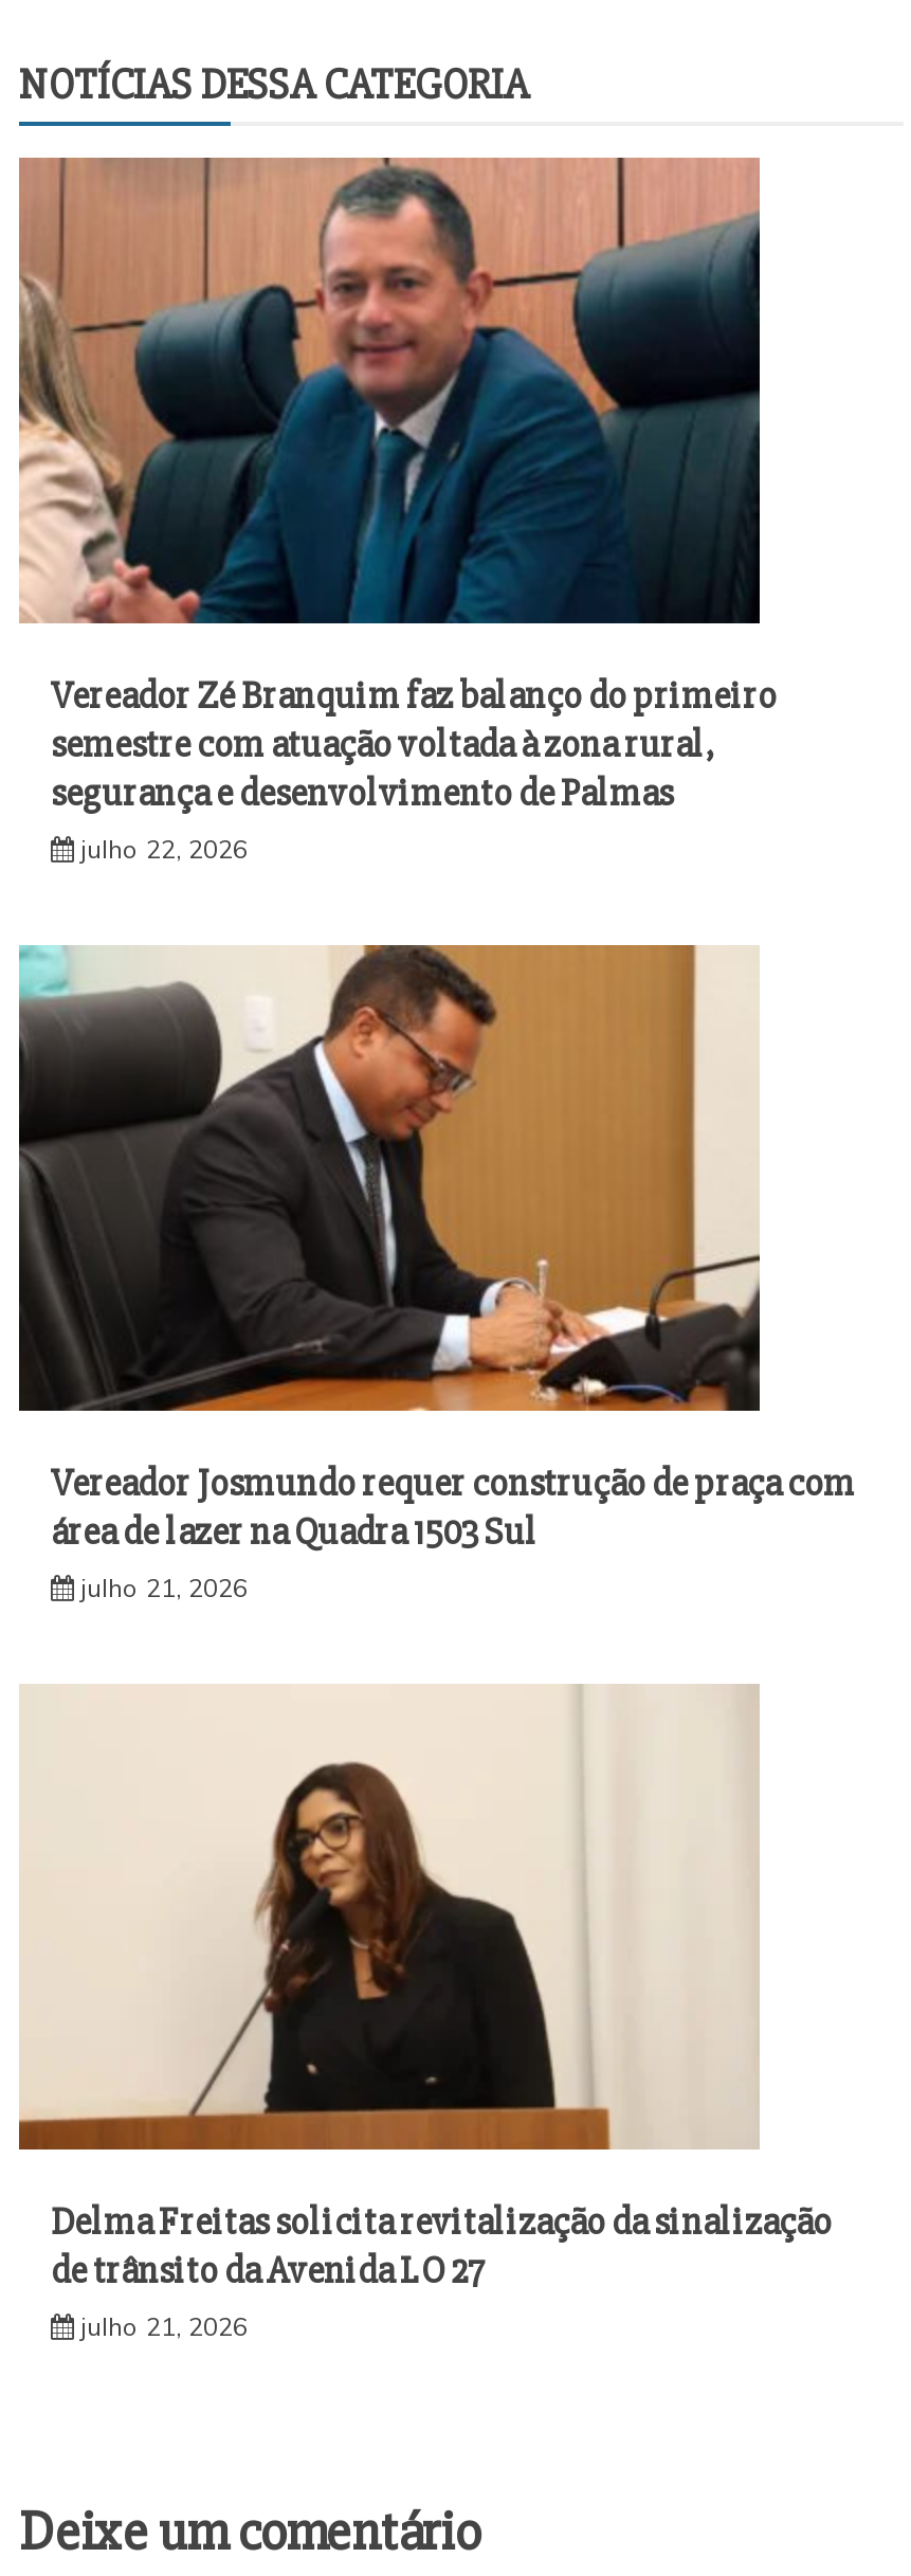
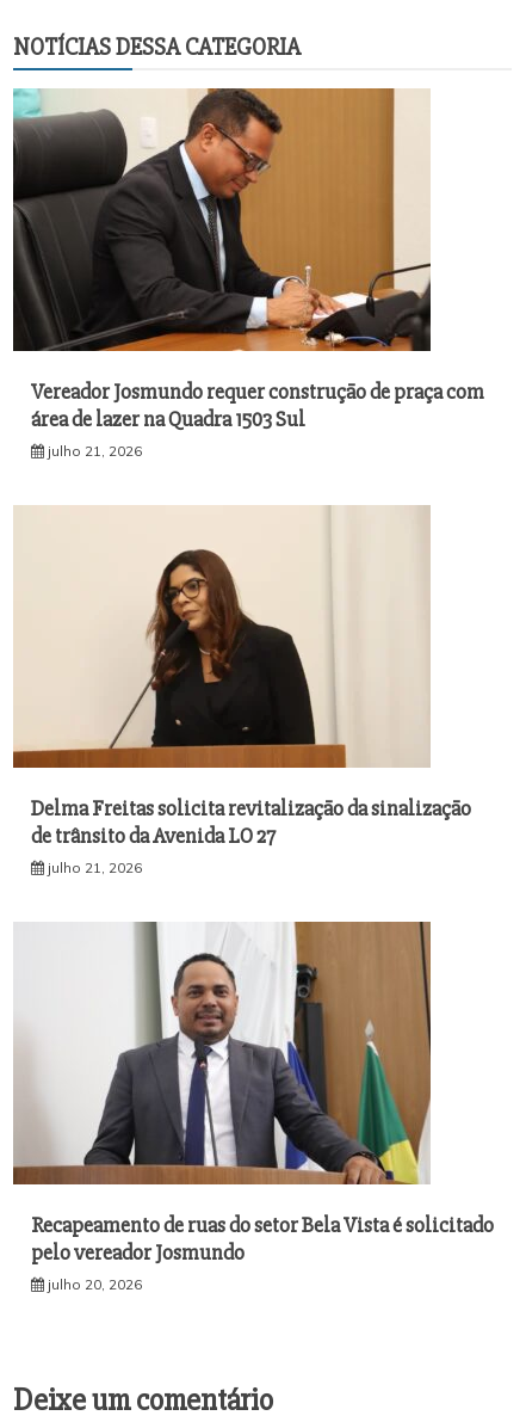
[17,156,777,865] [image] | Vereador Zé Branquim faz balanço do primeiro | semestre com atuação voltada à zona rural, | segurança e desenvolvimento de Palmas | julho 22, 2026 -> none
moved [17,943,855,2343] -> [12,87,484,877]: [image] | Vereador Josmundo requer construção de praça com | área de lazer na Quadra 1503 Sul | julho 21, 2026 | Delma Freitas solicita revitalização da sinalização | de trânsito da Avenida LO 27 | julho 21, 2026
none -> [13,921,494,1293] [image] | Recapeamento de ruas do setor Bela Vista é solicitado | pelo vereador Josmundo | julho 20, 2026

